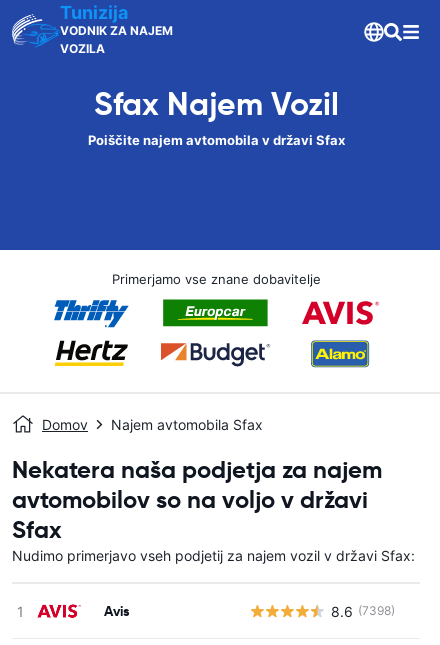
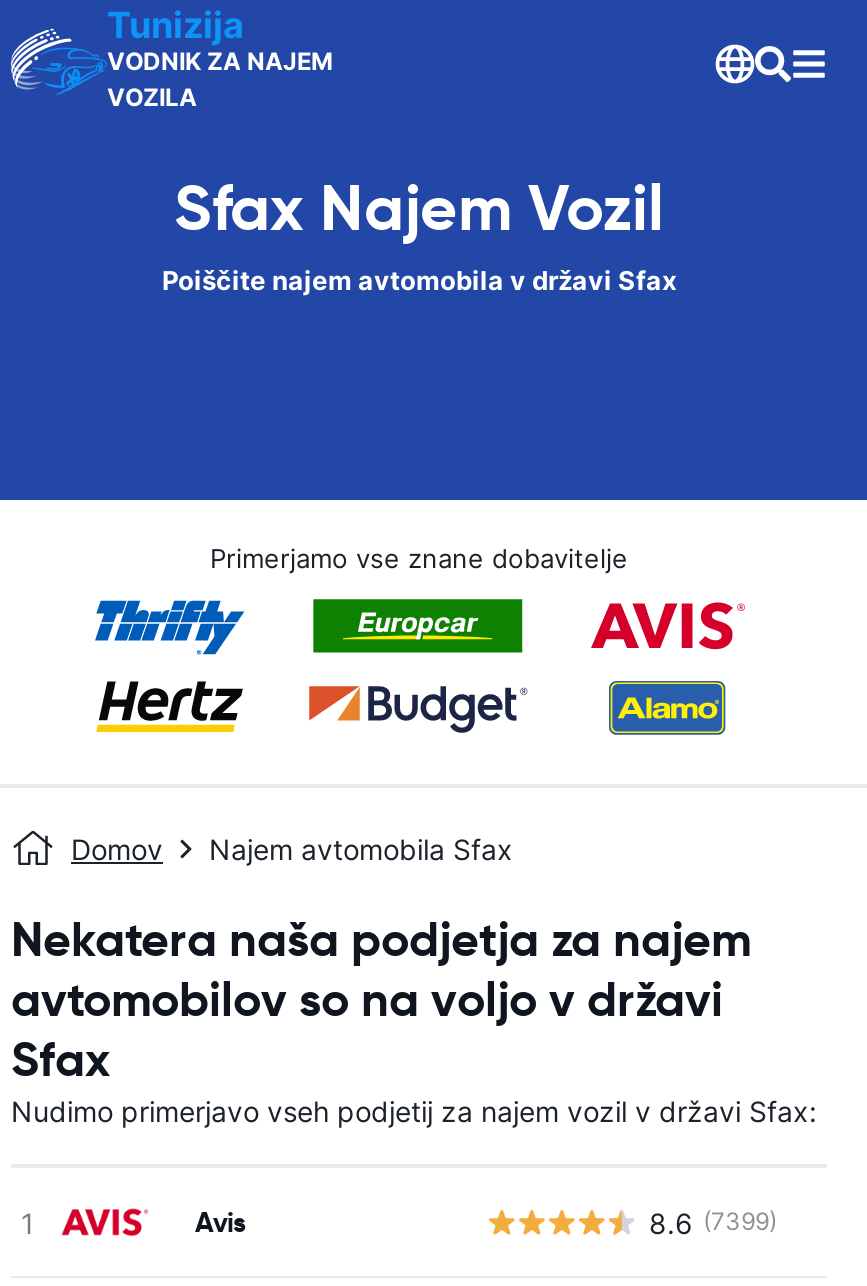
[331,602,395,619] 8.6 (7398) -> [649,1205,777,1239] 8.6 (7399)

